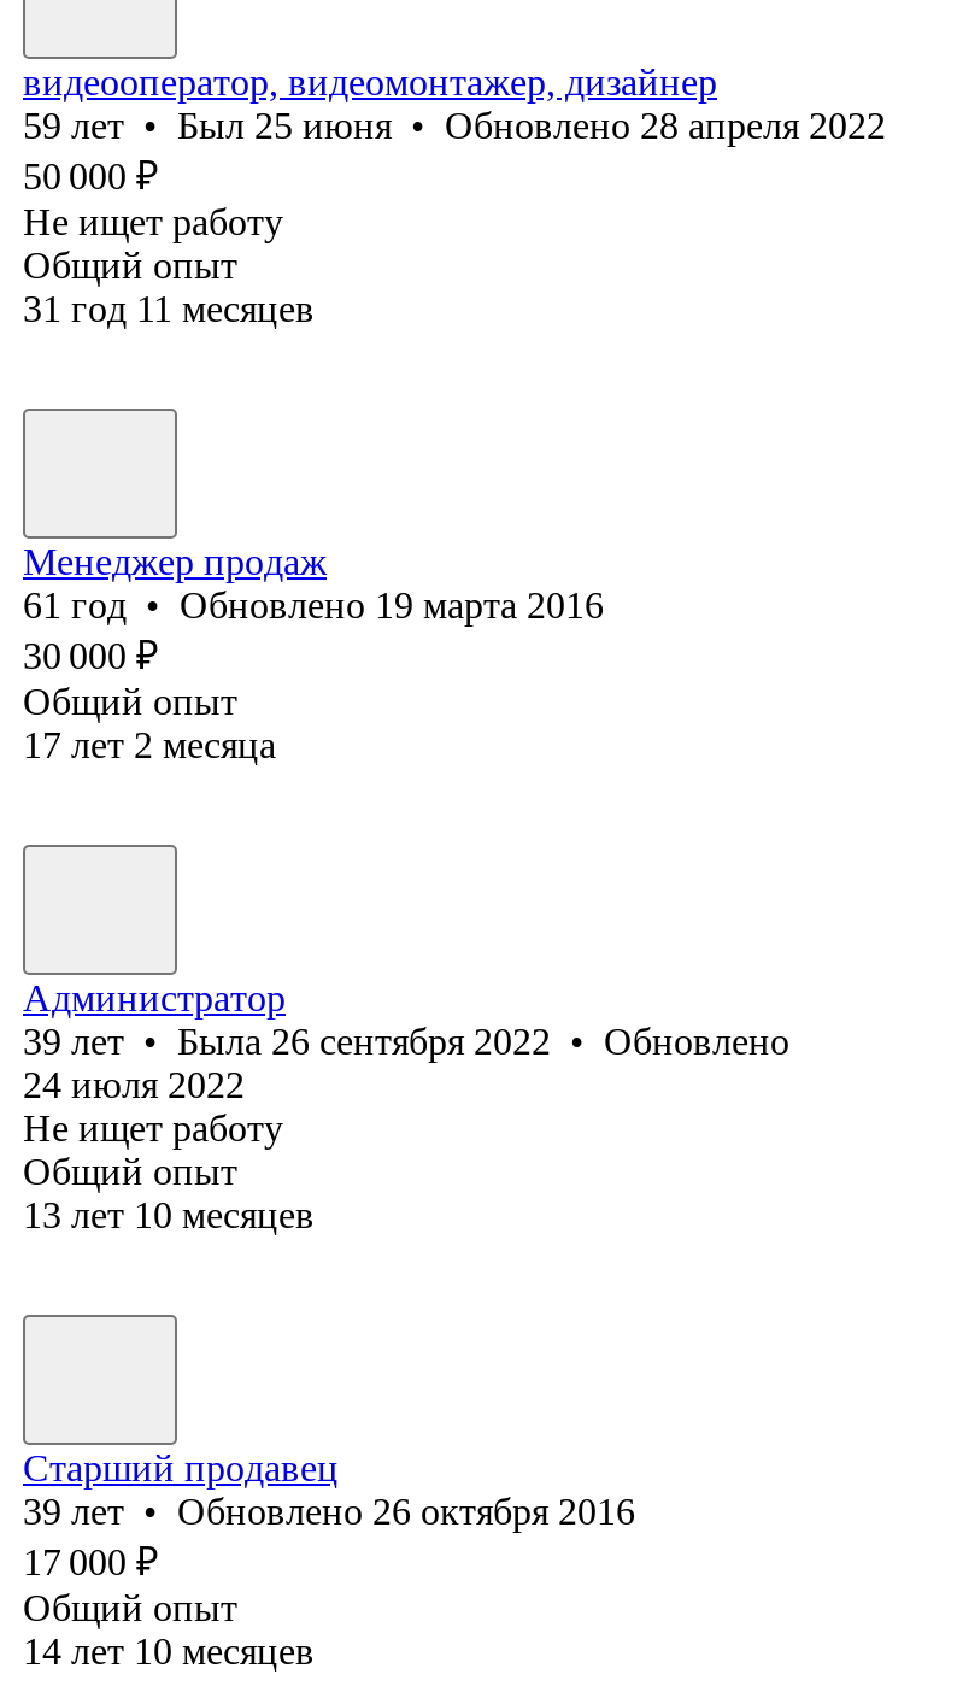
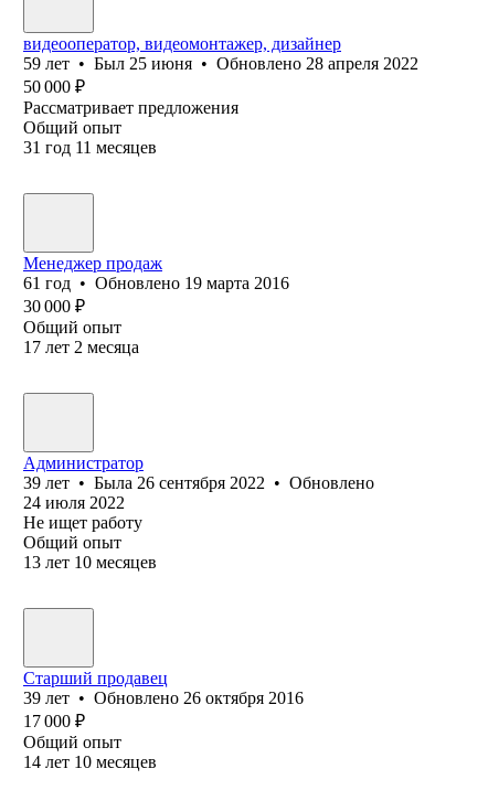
[23,201,283,242] Не ищет работу -> [23,98,238,117] Рассматривает предложения

